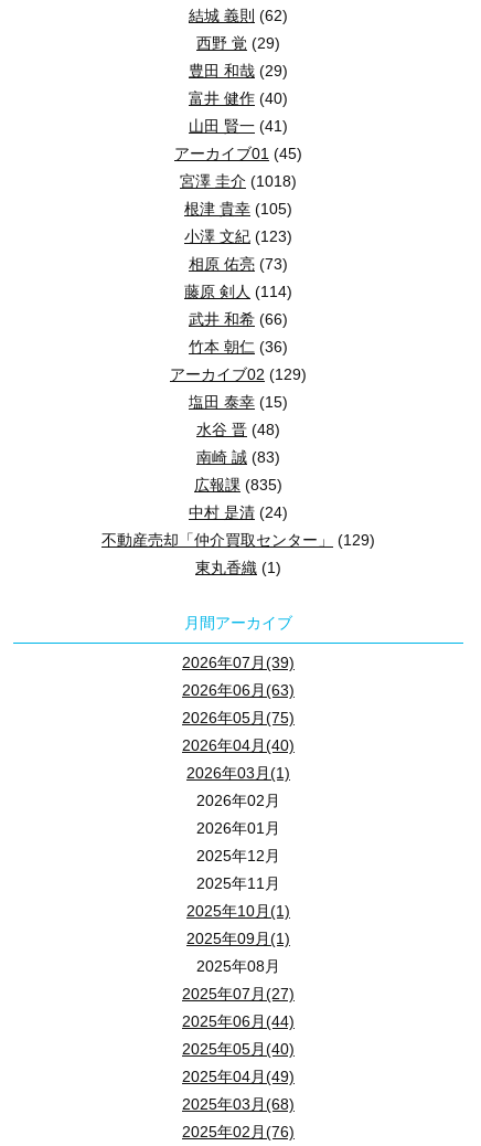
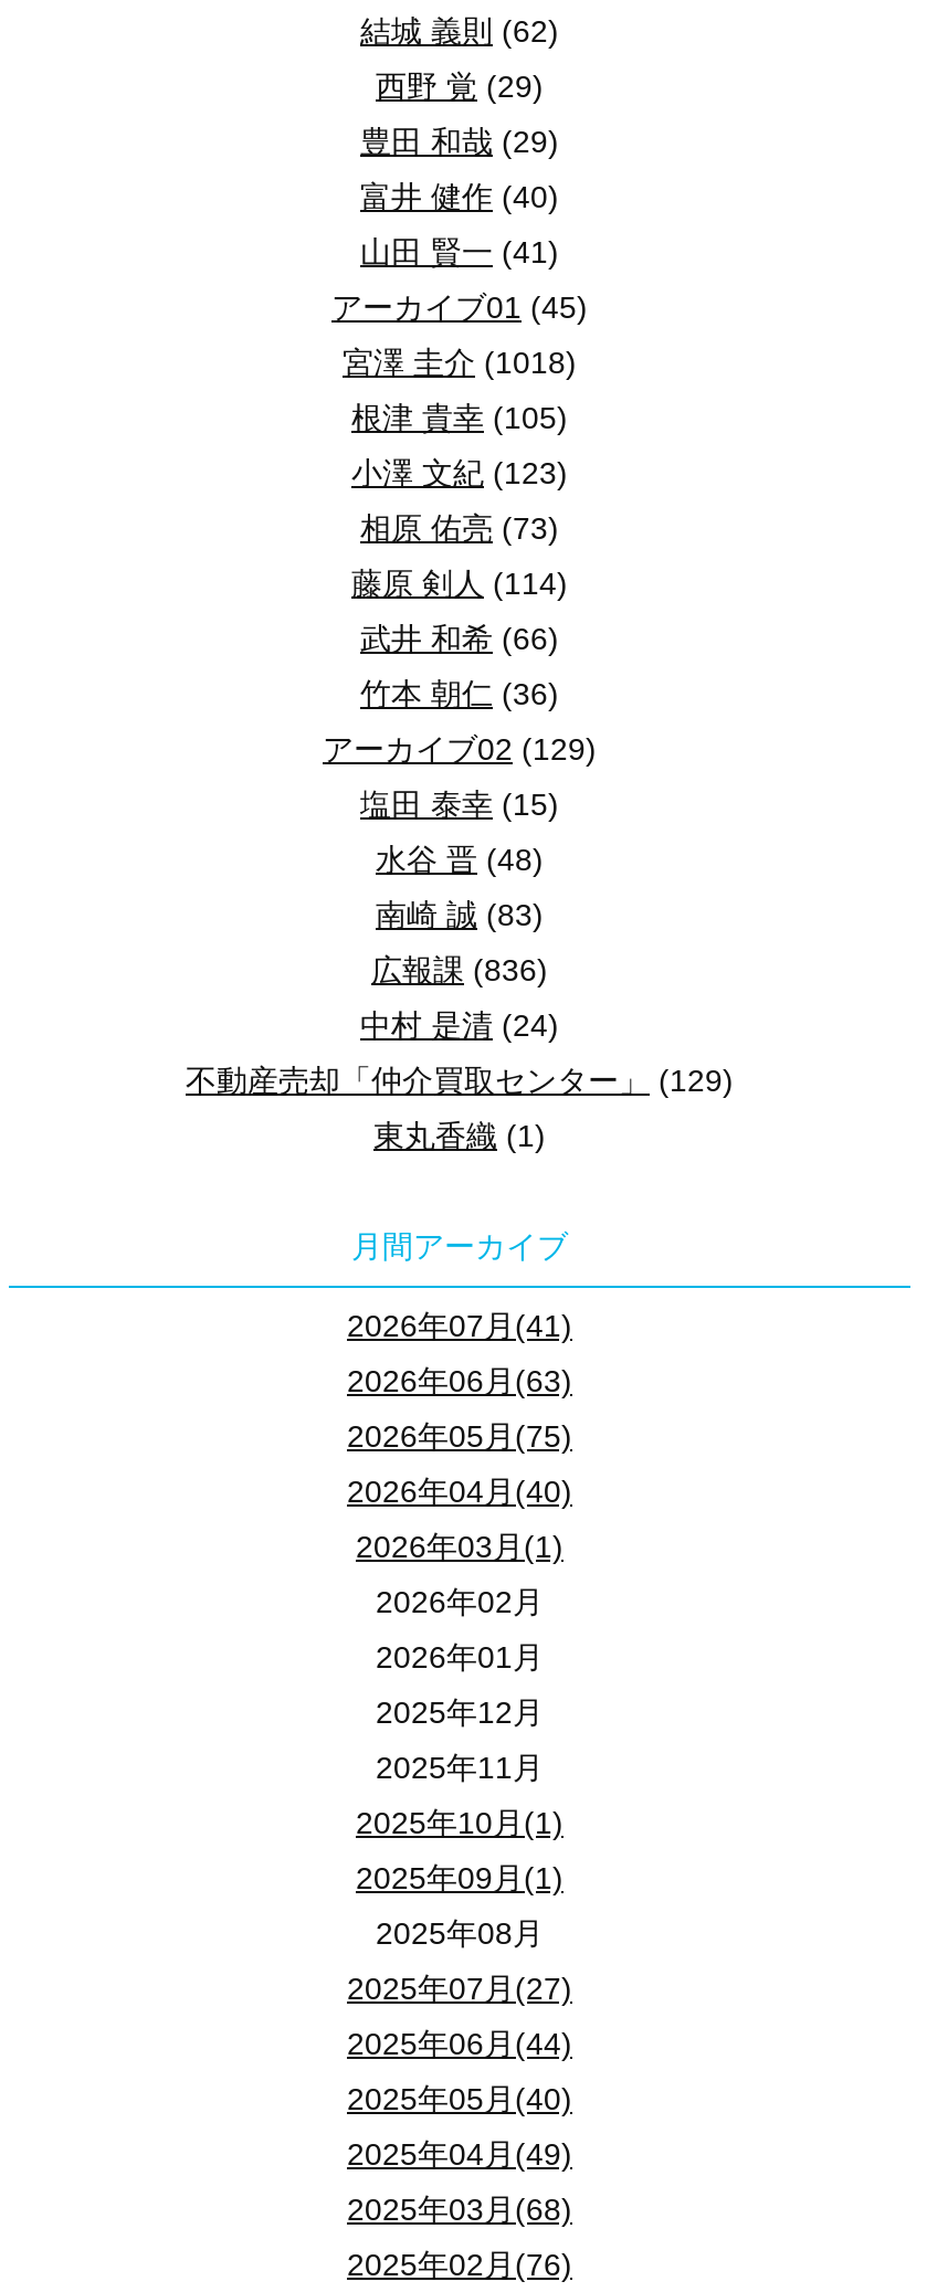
[194,475,282,493] 広報課(835) -> [371,951,548,986] 広報課(836)
[182,653,295,671] 2026年07月(39) -> [347,1307,572,1342] 2026年07月(41)

